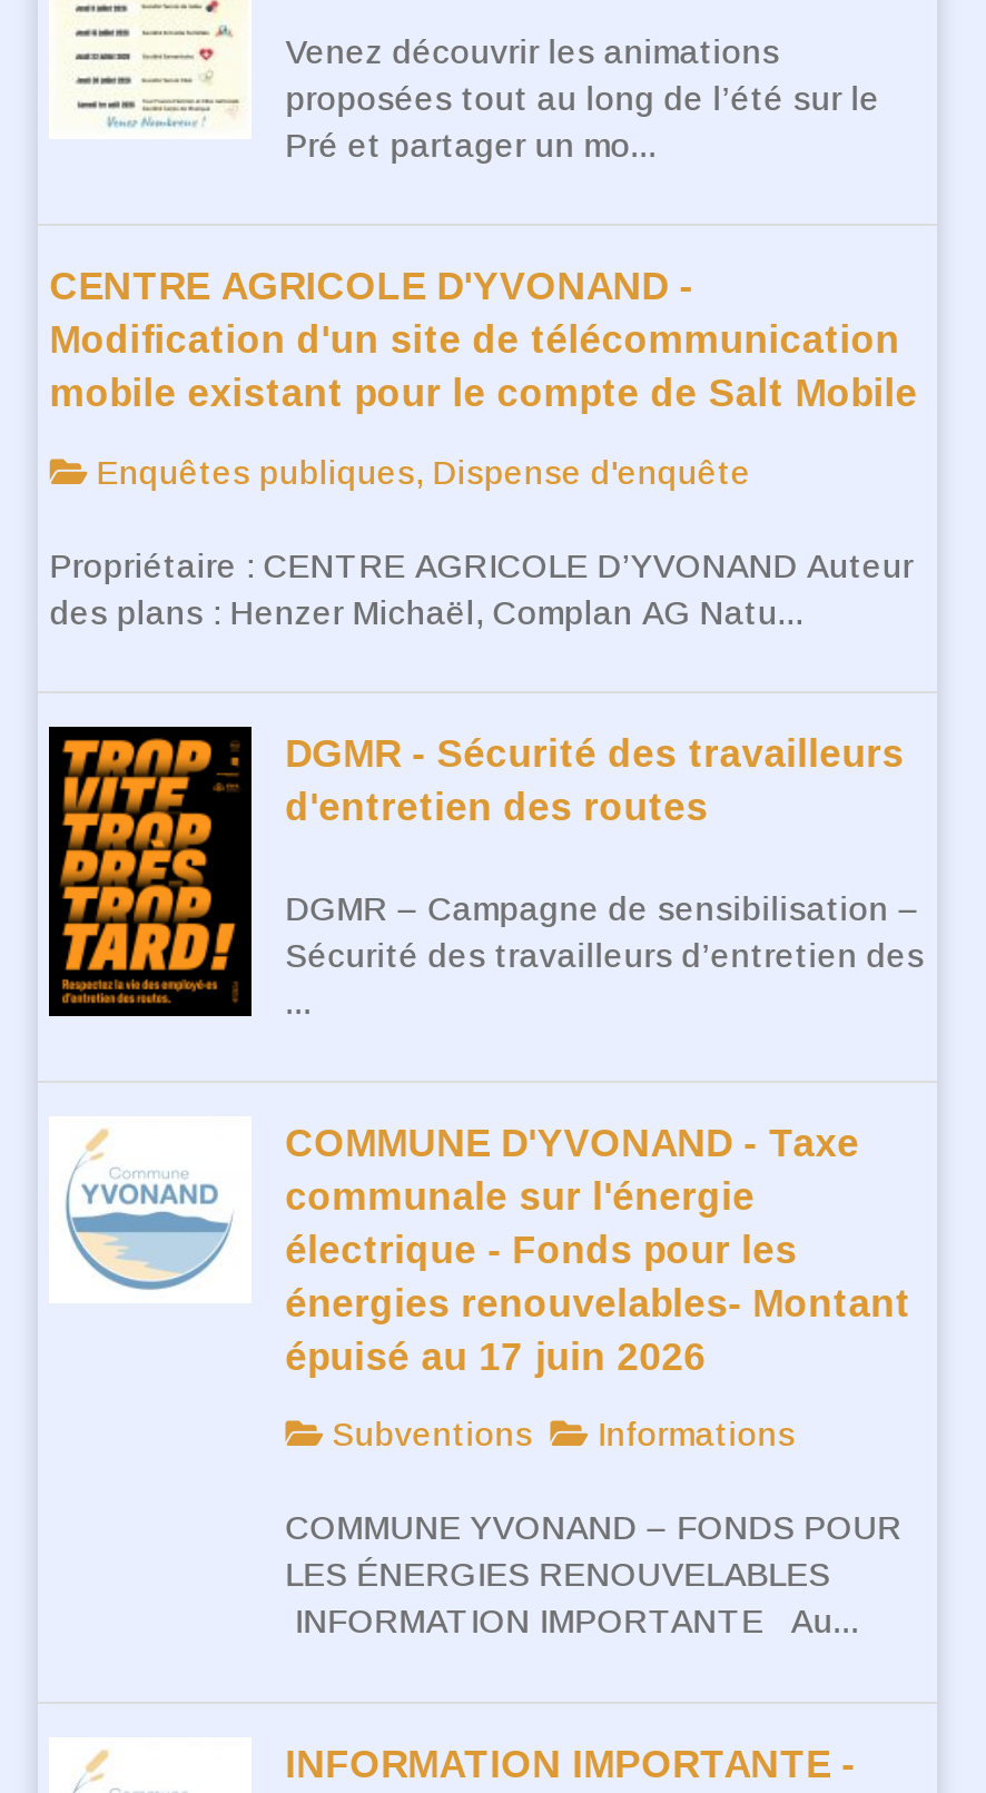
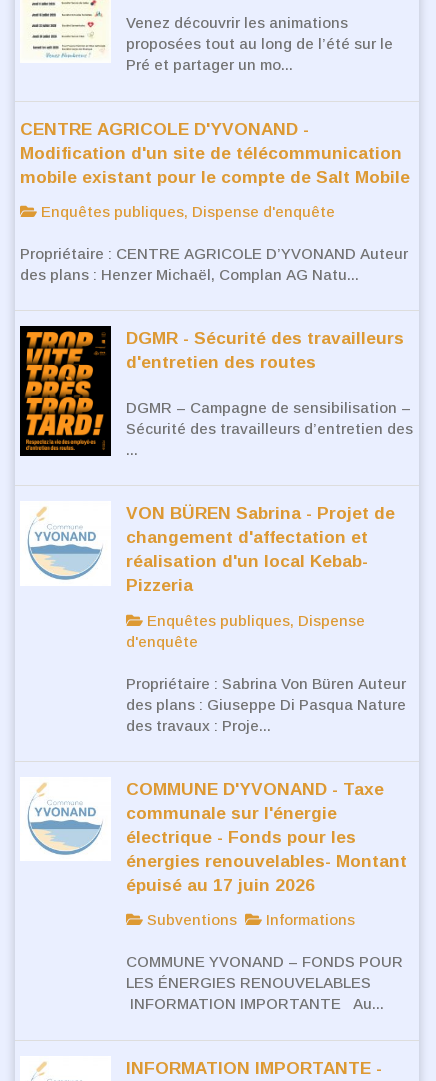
none -> [126,503,406,733] VON BÜREN Sabrina - Projet de | changement d'affectation et | réalisation d'un local Kebab- | Pizzeria | Enquêtes publiques, Dispense | d'enquête | Propriétaire : Sabrina Von Büren Auteur | des plans : Giuseppe Di Pasqua Nature | des travaux : Proje...

